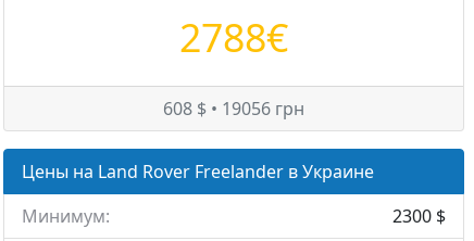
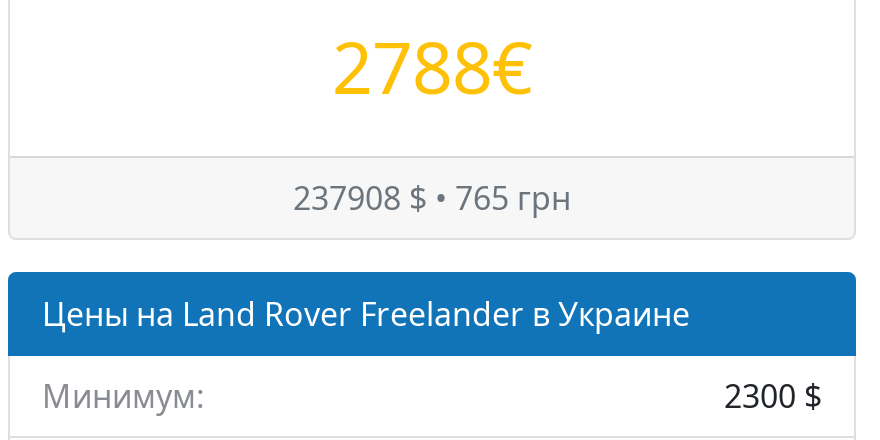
[163,97,304,120] 608 $ • 19056 грн -> [293,176,571,220] 237908 $ • 765 грн

